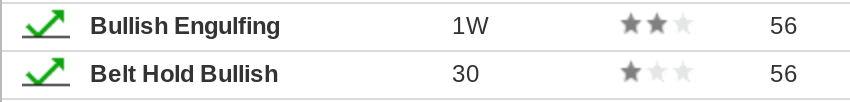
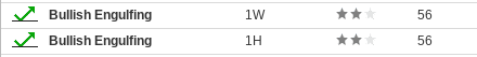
[90,60,480,88] Belt Hold Bullish | 30 -> [49,33,262,49] Bullish Engulfing | 1H

